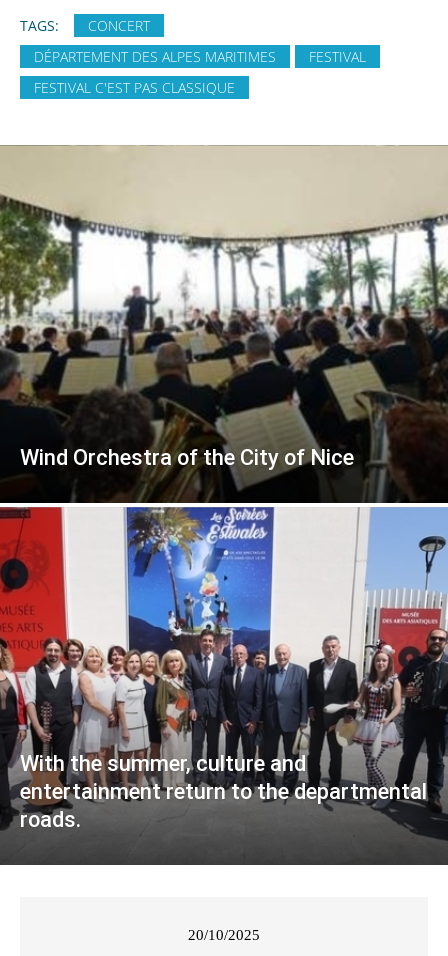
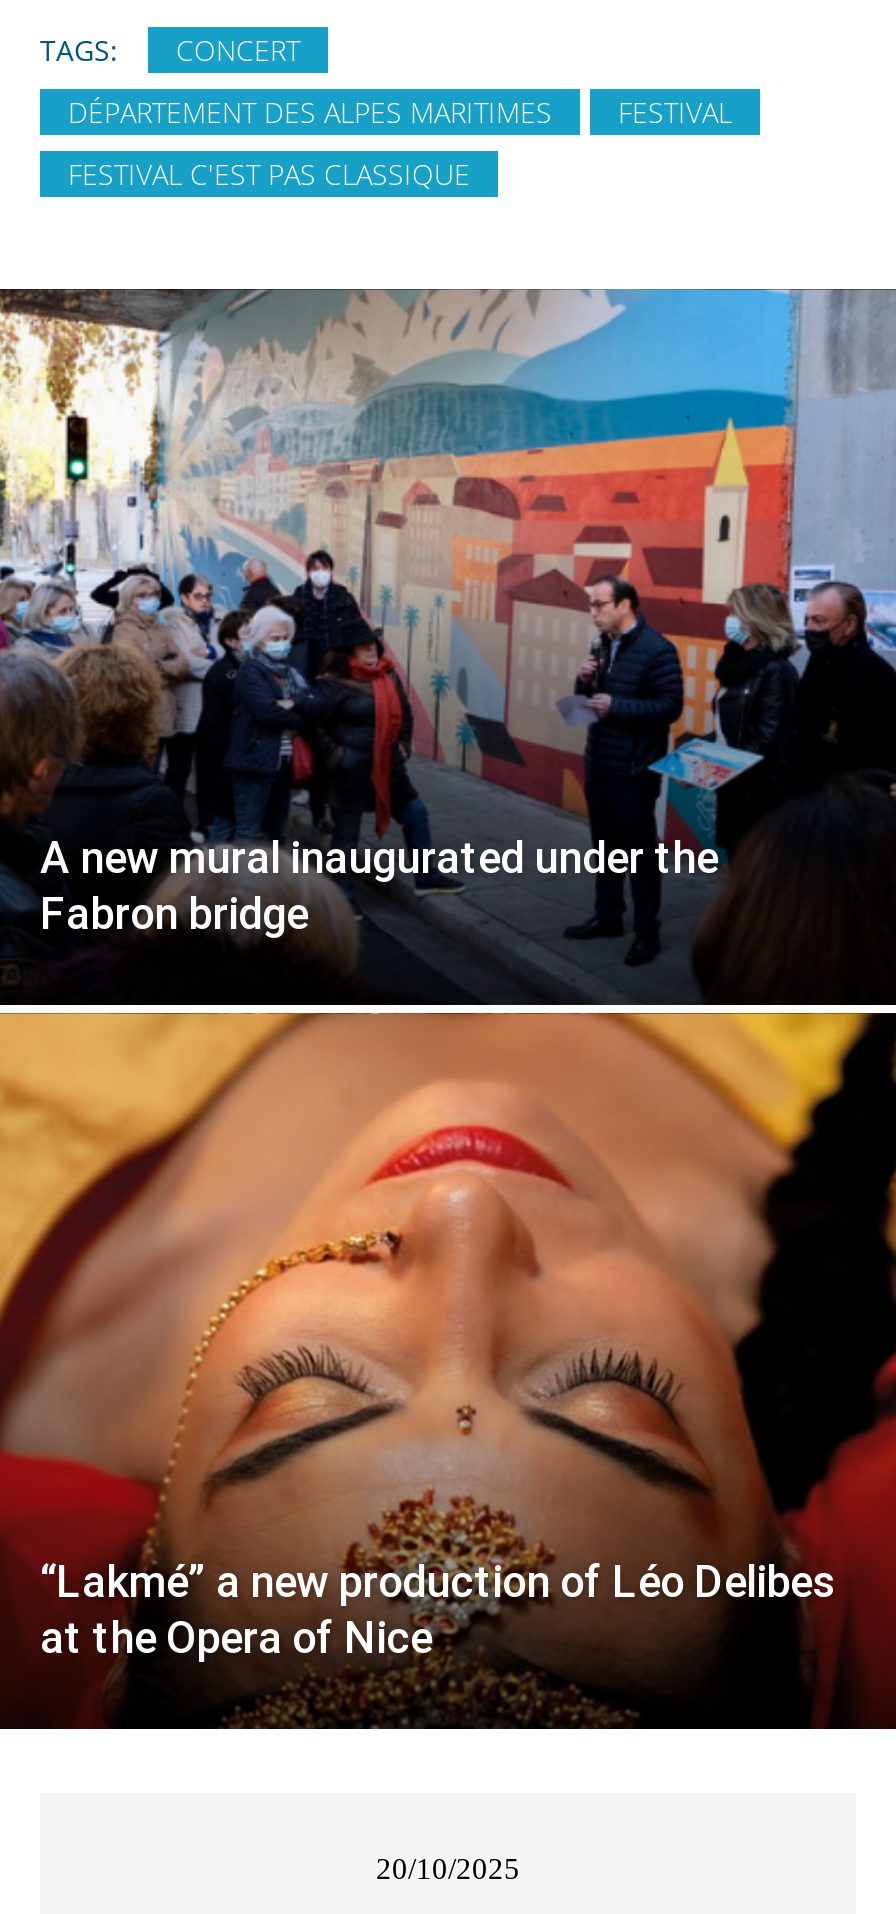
[3,145,445,865] [image] | Wind Orchestra of the City of Nice -> [6,287,890,1729] [image] | A new mural inaugurated under the | Fabron bridge
[20,751,427,832] With the summer, culture and | entertainment return to the departmental | roads. -> [40,1558,836,1664] “Lakmé” a new production of Léo Delibes | at the Opera of Nice

